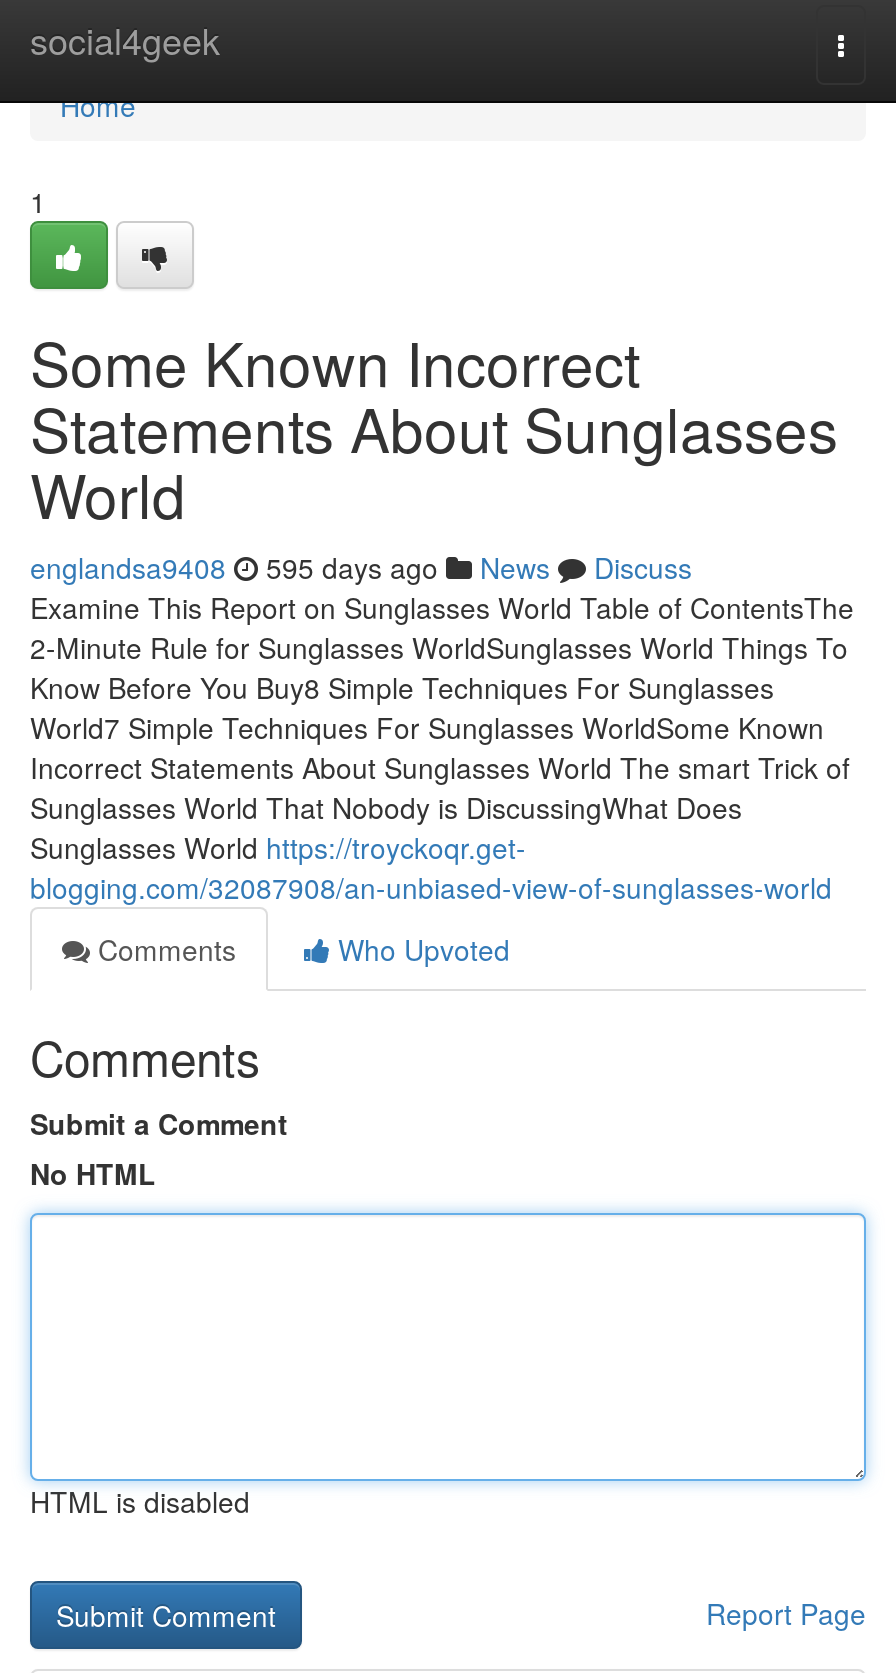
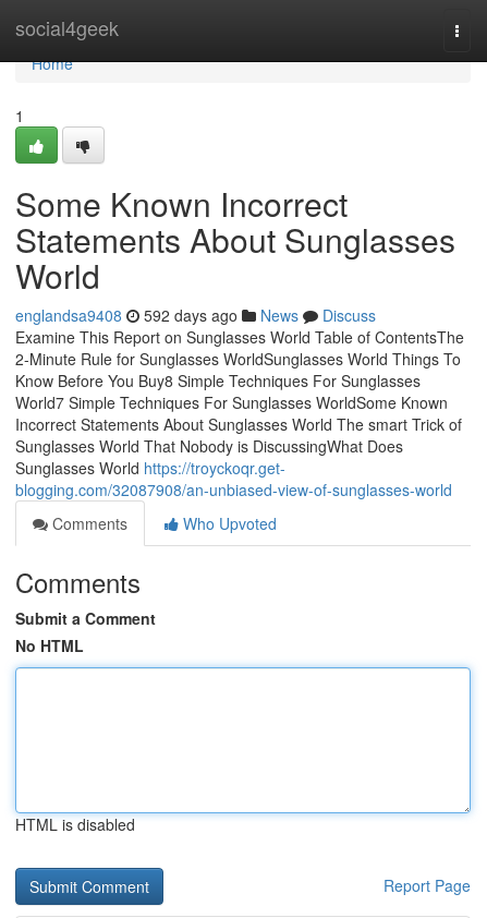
[30,547,692,587] englandsa9408 595 days ago News Discuss -> [15,304,376,326] englandsa9408 592 days ago News Discuss

